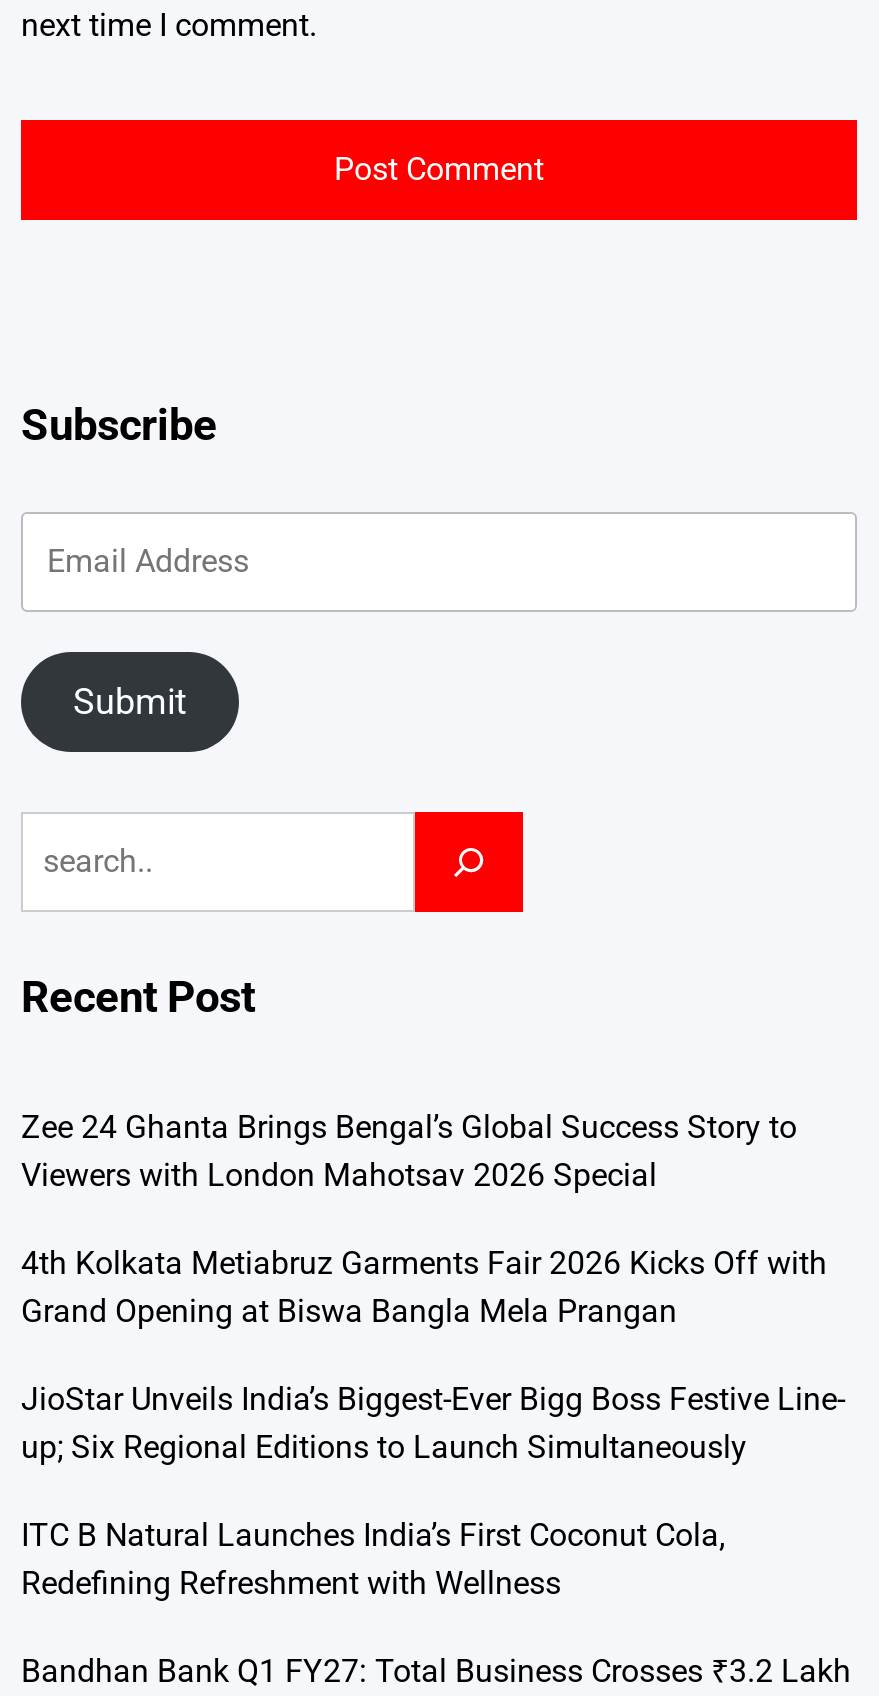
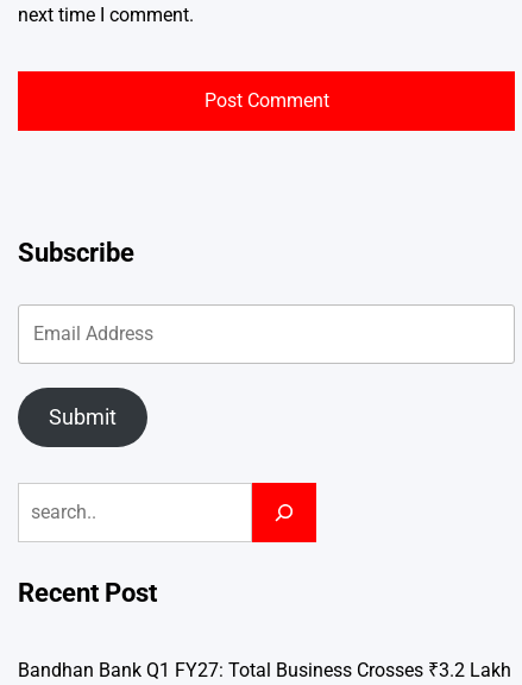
[21,1108,845,1602] Zee 24 Ghanta Brings Bengal’s Global Success Story to | Viewers with London Mahotsav 2026 Special | 4th Kolkata Metiabruz Garments Fair 2026 Kicks Off with | Grand Opening at Biswa Bangla Mela Prangan | JioStar Unveils India’s Biggest-Ever Bigg Boss Festive Line- | up; Six Regional Editions to Launch Simultaneously | ITC B Natural Launches India’s First Coconut Cola, | Redefining Refreshment with Wellness -> none

